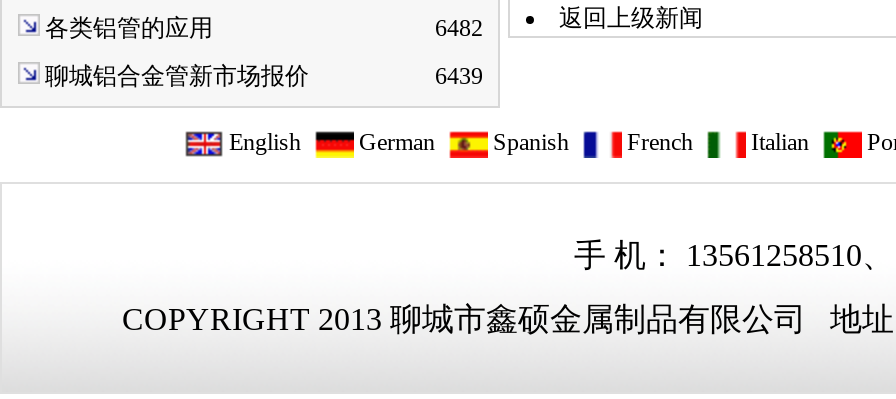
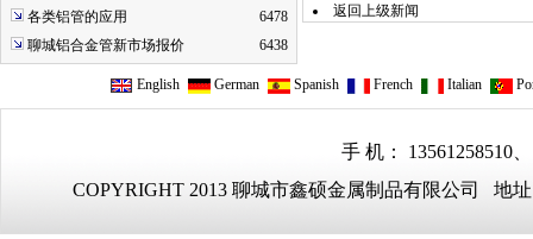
[435,14,483,42] 6482 -> [259,8,287,25] 6478
[435,62,483,90] 6439 -> [259,37,287,54] 6438

